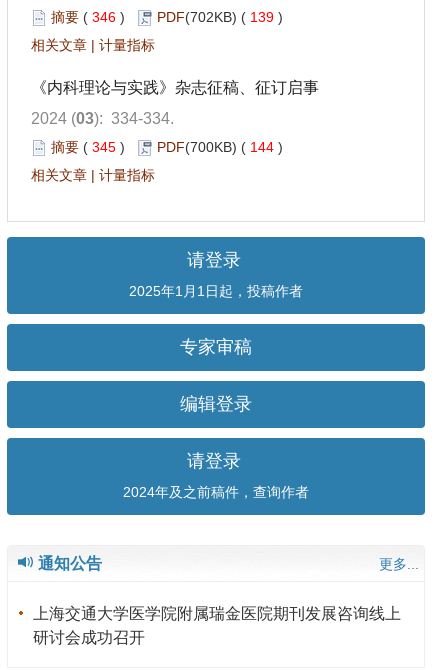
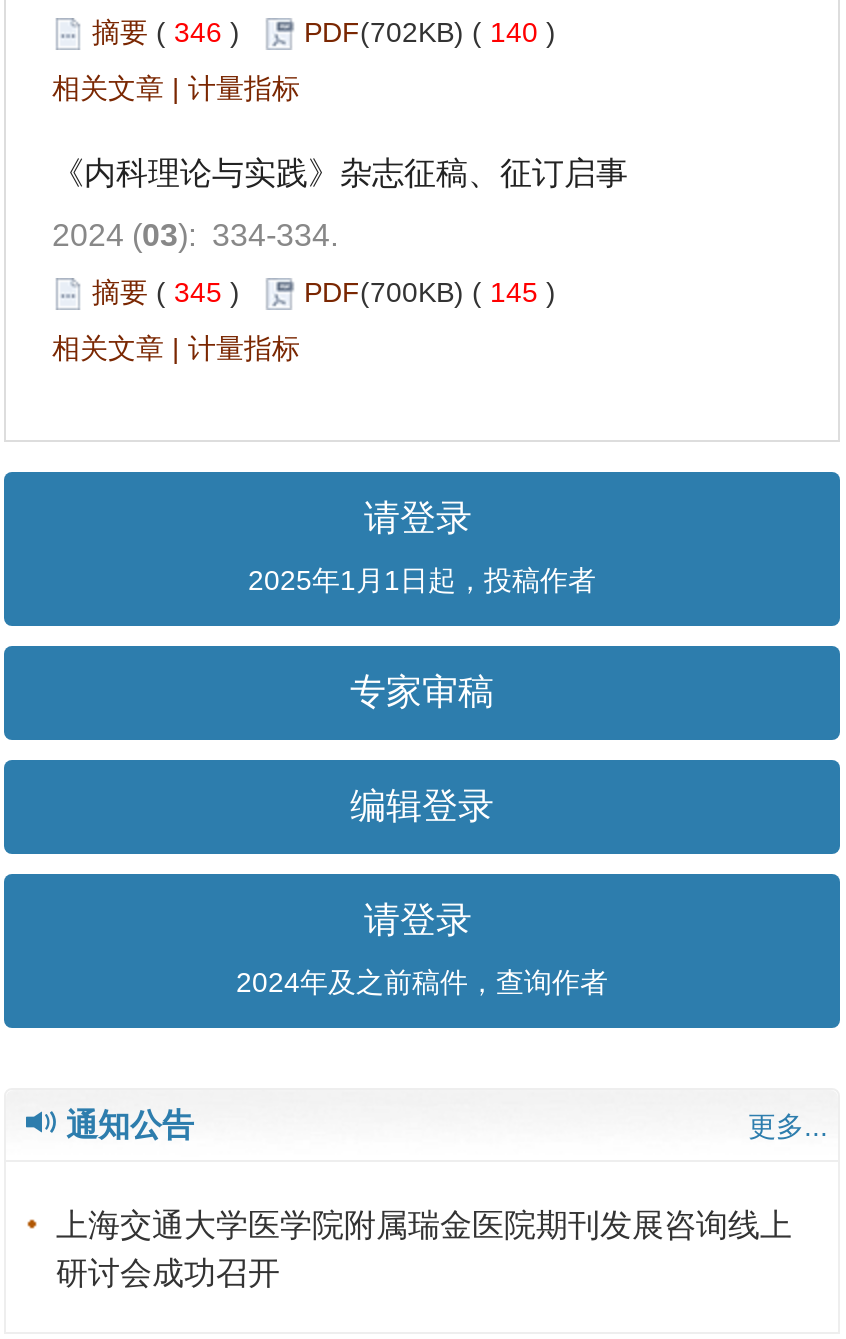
[51,9,291,25] 摘要(346) PDF(702KB) (139) -> [92,16,572,48] 摘要(346) PDF(702KB) (140)
[51,139,291,155] 摘要(345) PDF(700KB) (144) -> [92,276,572,308] 摘要(345) PDF(700KB) (145)

